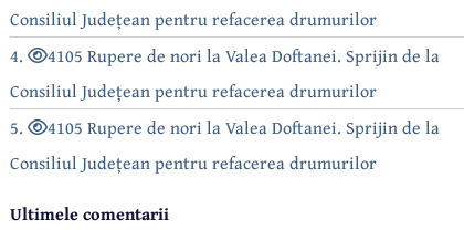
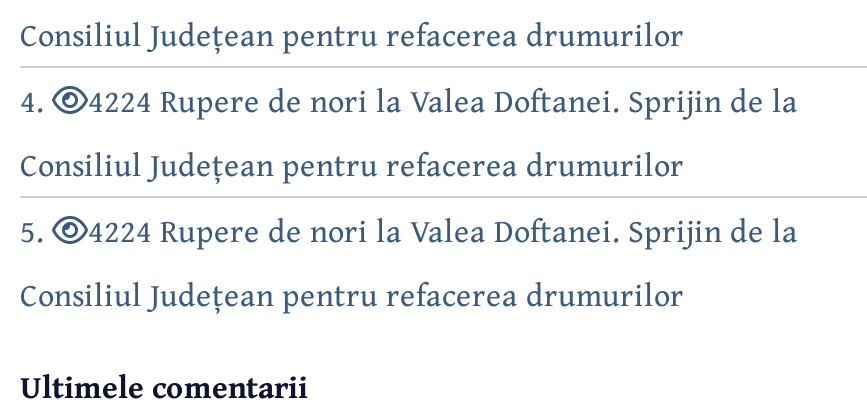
[48,42,440,68] 4105 Rupere de nori la Valea Doftanei. Sprijin de la -> [88,75,798,123] 4224 Rupere de nori la Valea Doftanei. Sprijin de la
[48,114,440,140] 4105 Rupere de nori la Valea Doftanei. Sprijin de la -> [88,205,798,253] 4224 Rupere de nori la Valea Doftanei. Sprijin de la

